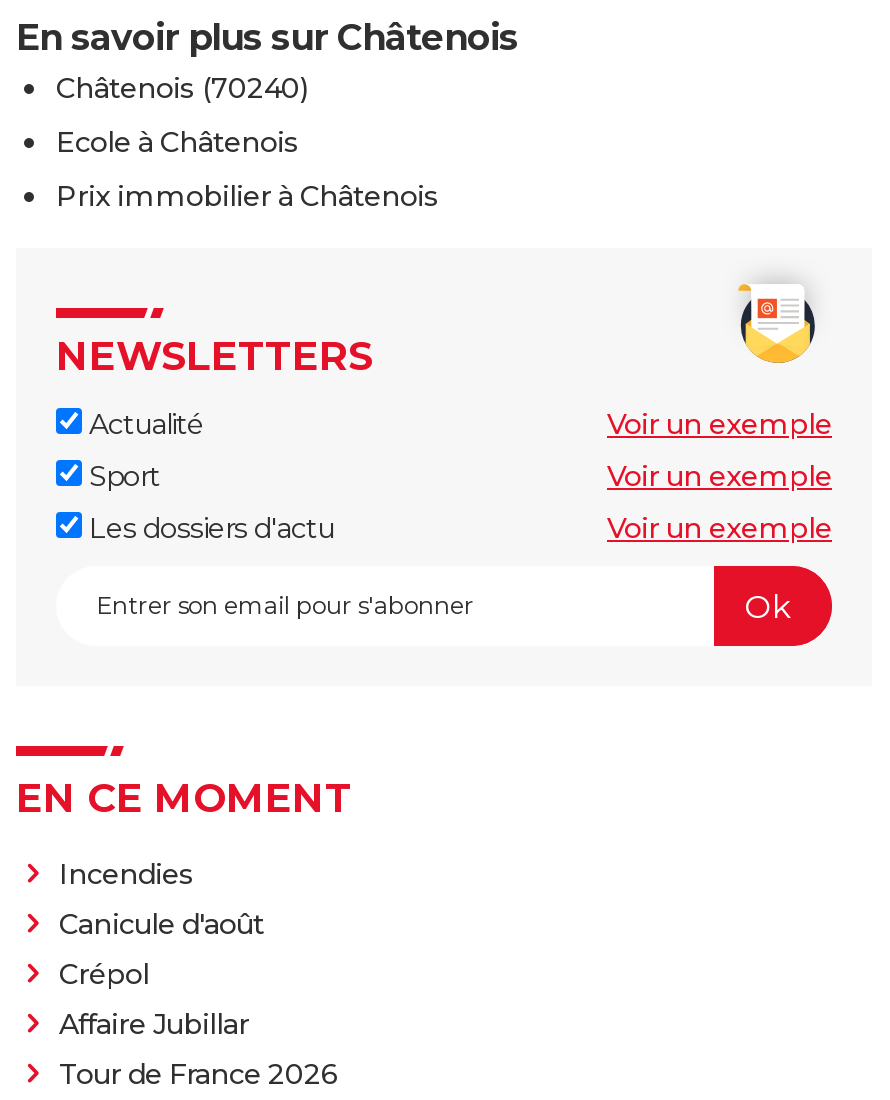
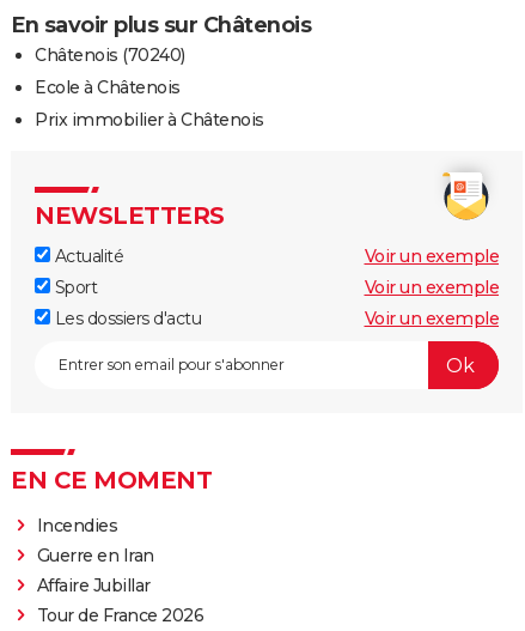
[59,907,264,993] Canicule d'août | Crépol -> [36,545,154,567] Guerre en Iran

